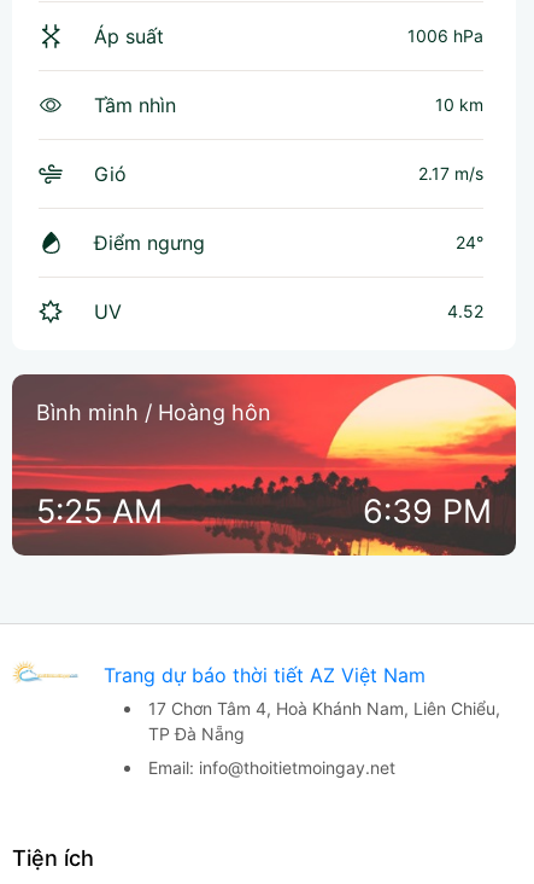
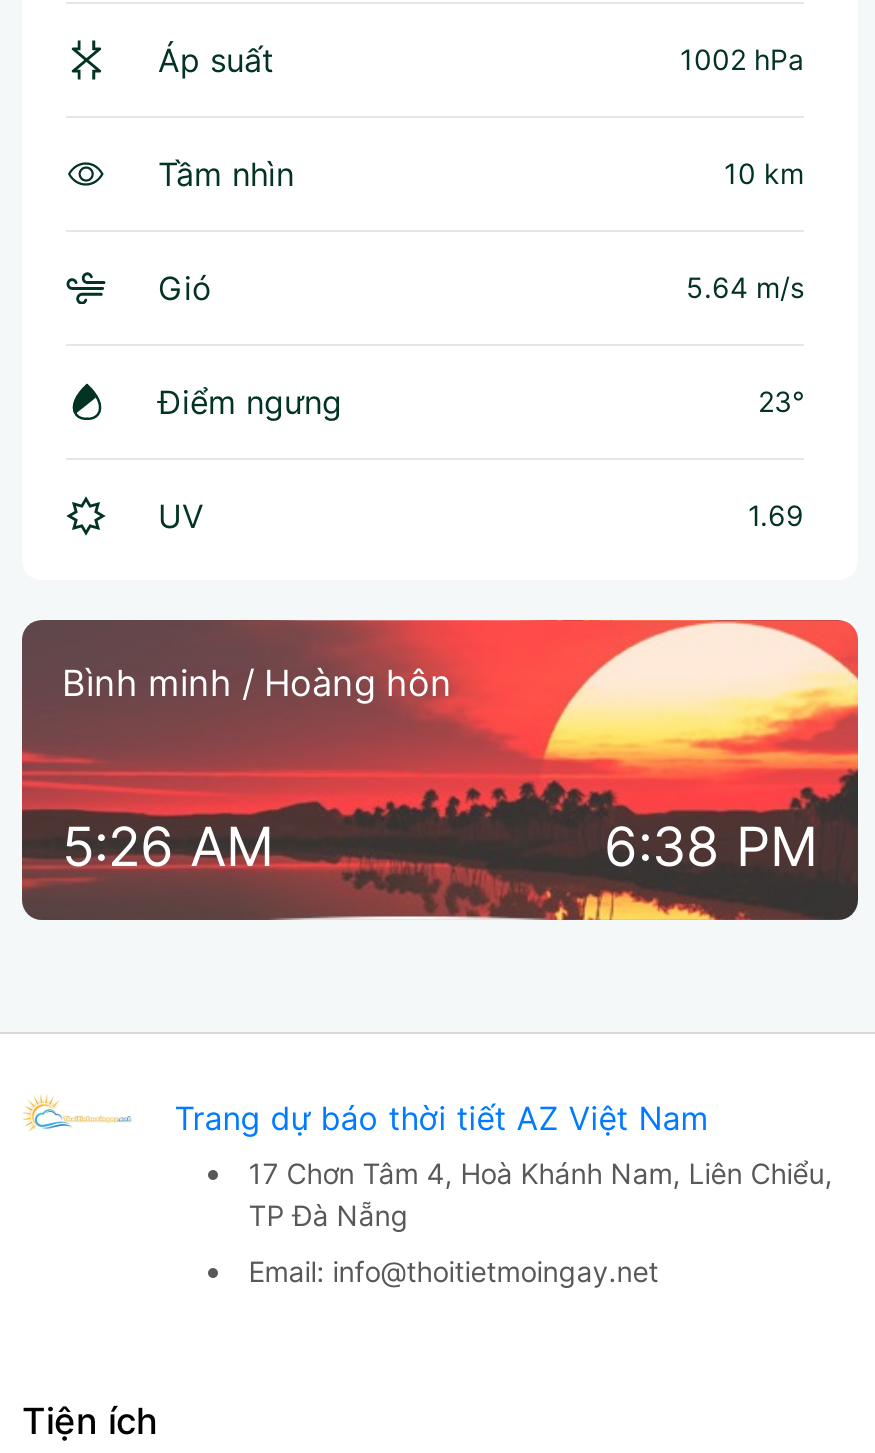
[407,25,483,46] 1006 hPa -> [680,42,804,76] 1002 hPa
[418,163,483,184] 2.17 m/s -> [686,270,804,304] 5.64 m/s
[456,232,483,252] 24° -> [758,384,804,418] 23°
[447,301,483,321] 4.52 -> [748,498,804,532] 1.69
[36,492,163,531] 5:25 AM -> [62,814,274,880] 5:26 AM
[363,492,492,531] 6:39 PM -> [604,814,818,880] 6:38 PM

